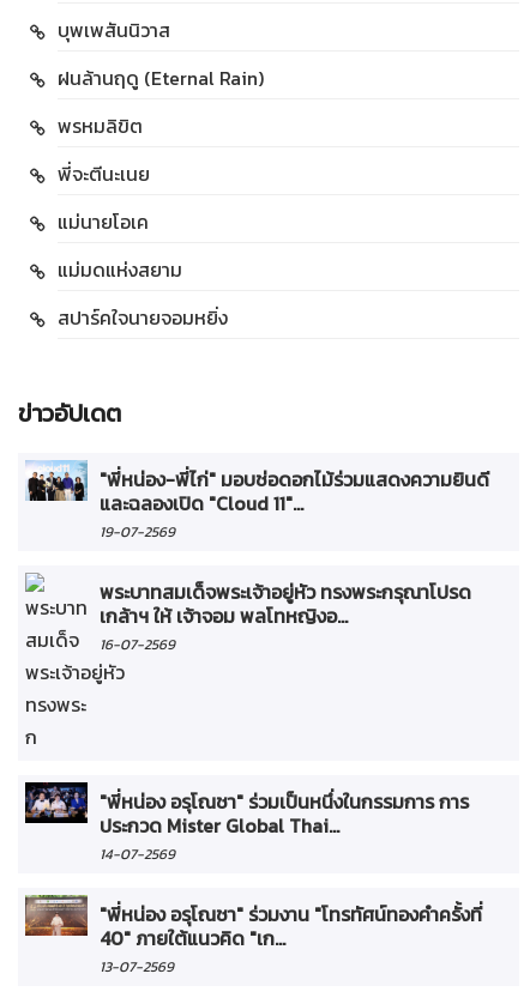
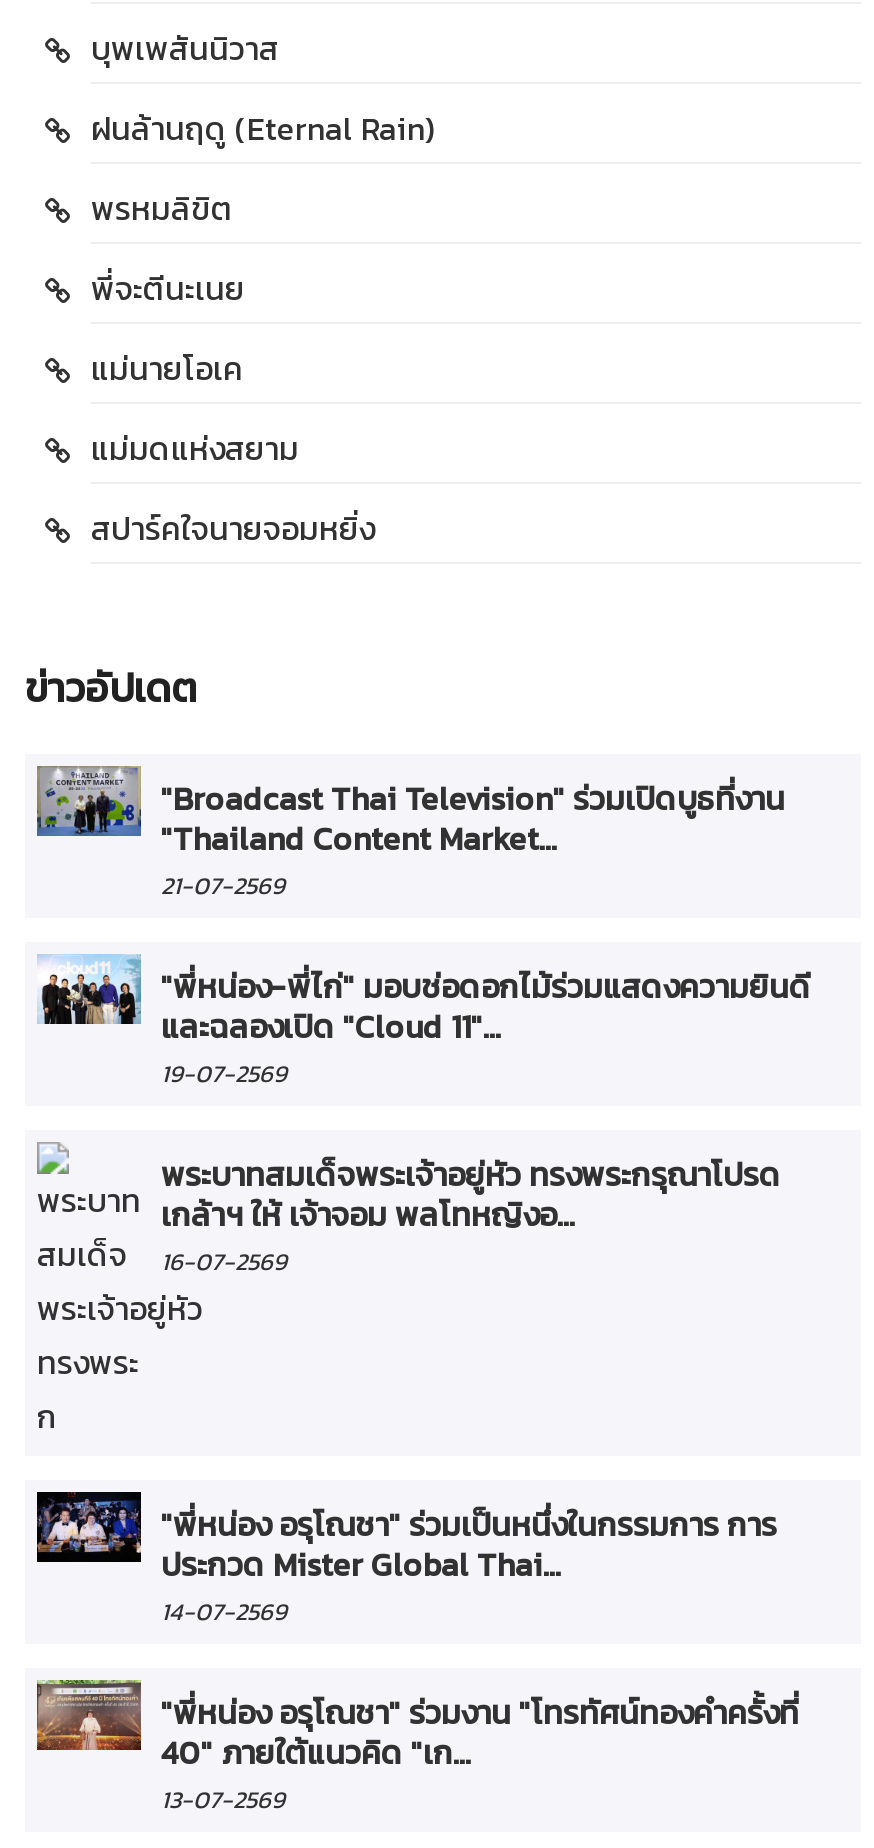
none -> [35,763,785,904] [image] | "Broadcast Thai Television" ร่วมเปิดบูธที่งาน | "Thailand Content Market... | 21-07-2569

